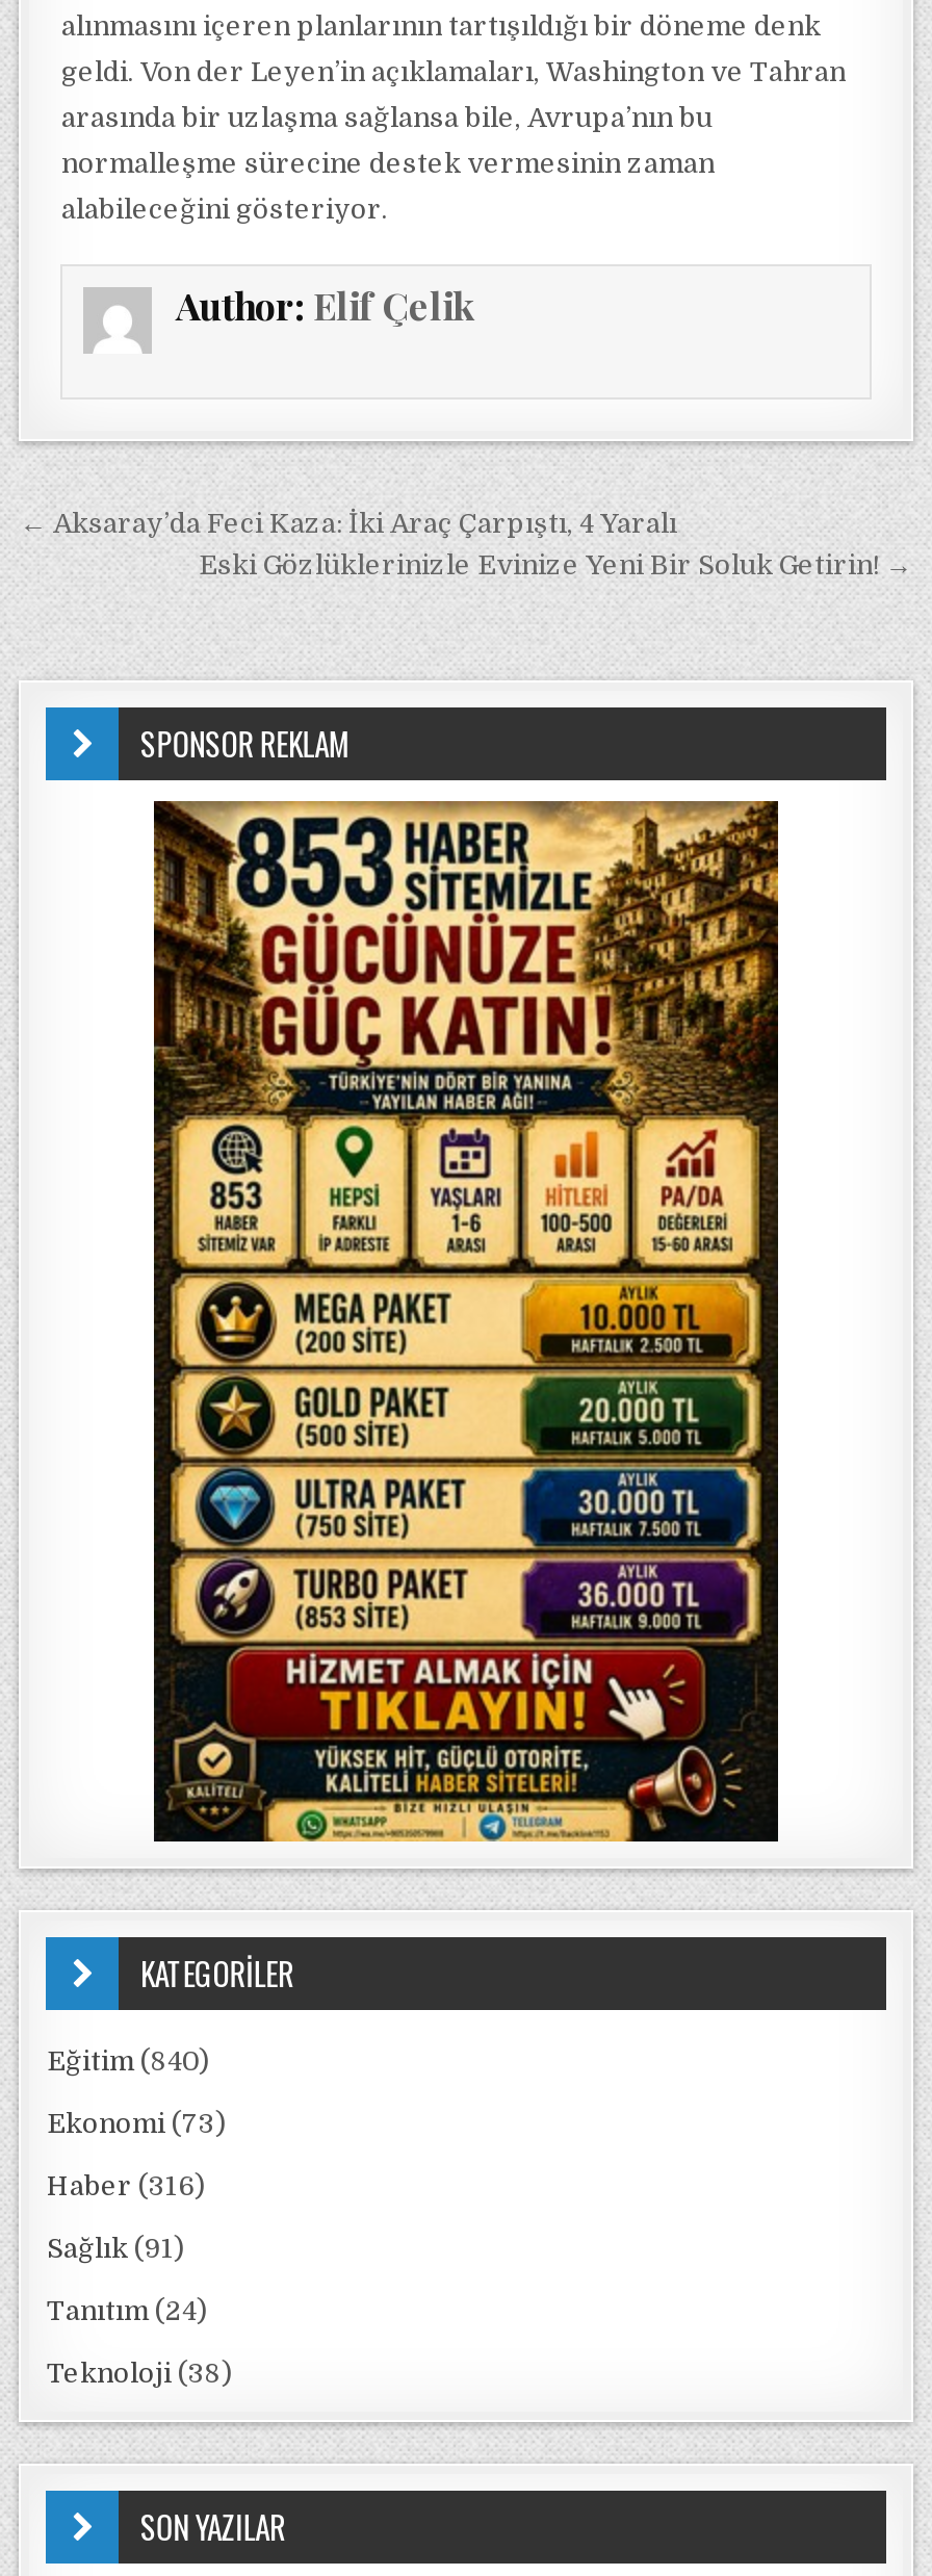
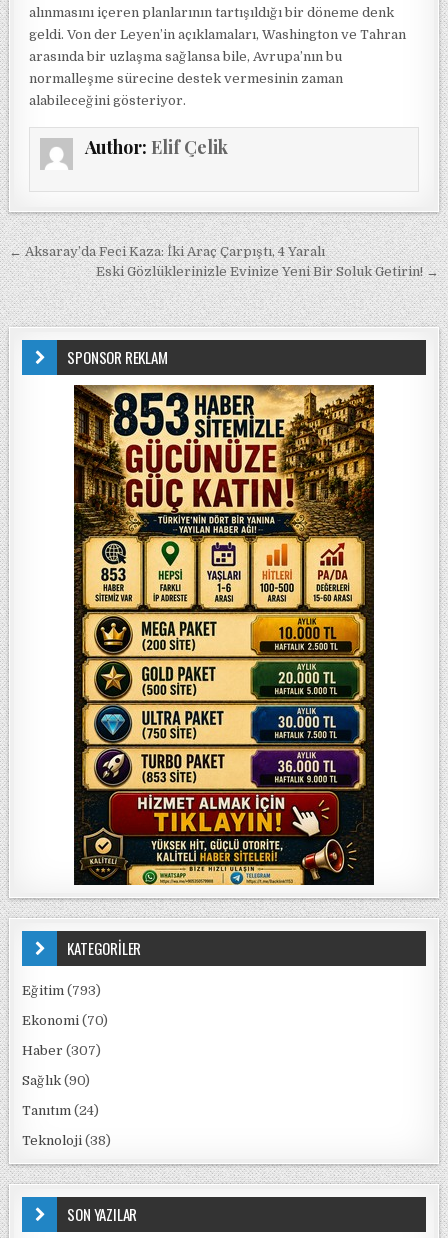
[47,2045,209,2077] Eğitim (840) -> [22,983,101,998] Eğitim (793)
[47,2108,226,2139] Ekonomi (73) -> [22,1013,108,1028] Ekonomi (70)
[47,2170,205,2201] Haber (316) -> [22,1043,101,1058] Haber (307)
[47,2233,184,2264] Sağlık (91) -> [22,1073,90,1088] Sağlık (90)

